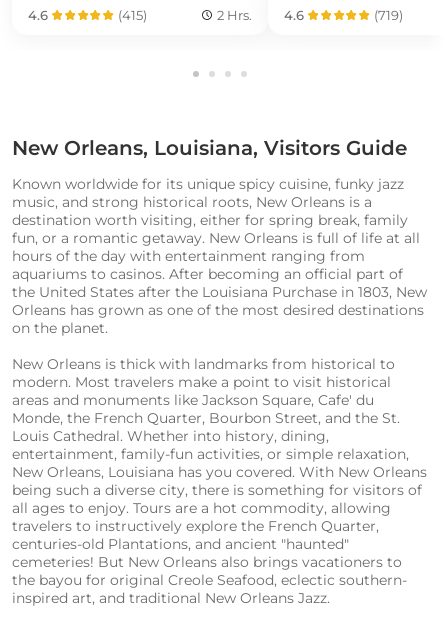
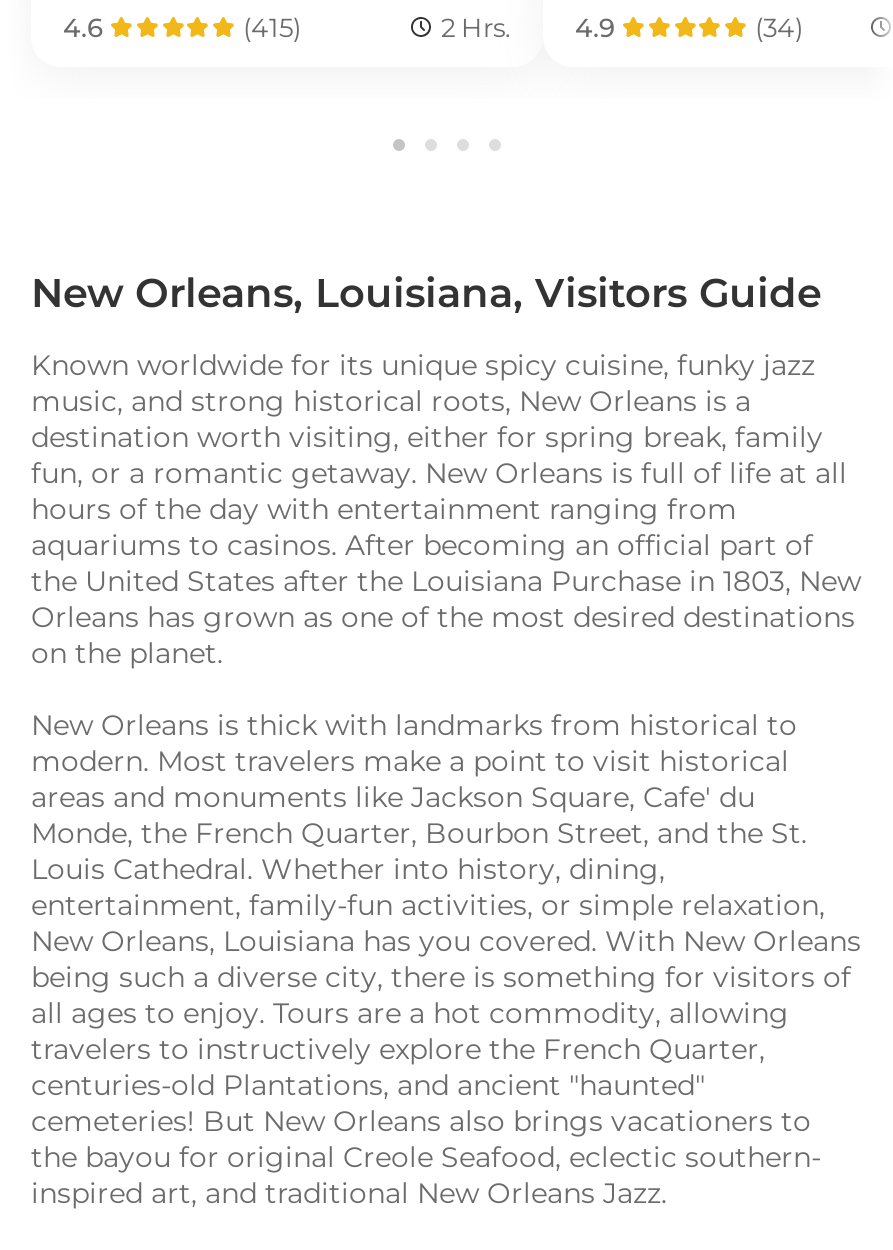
[284,6,403,22] 4.6 | (719) -> [575,10,803,42] 4.9 | (34)

